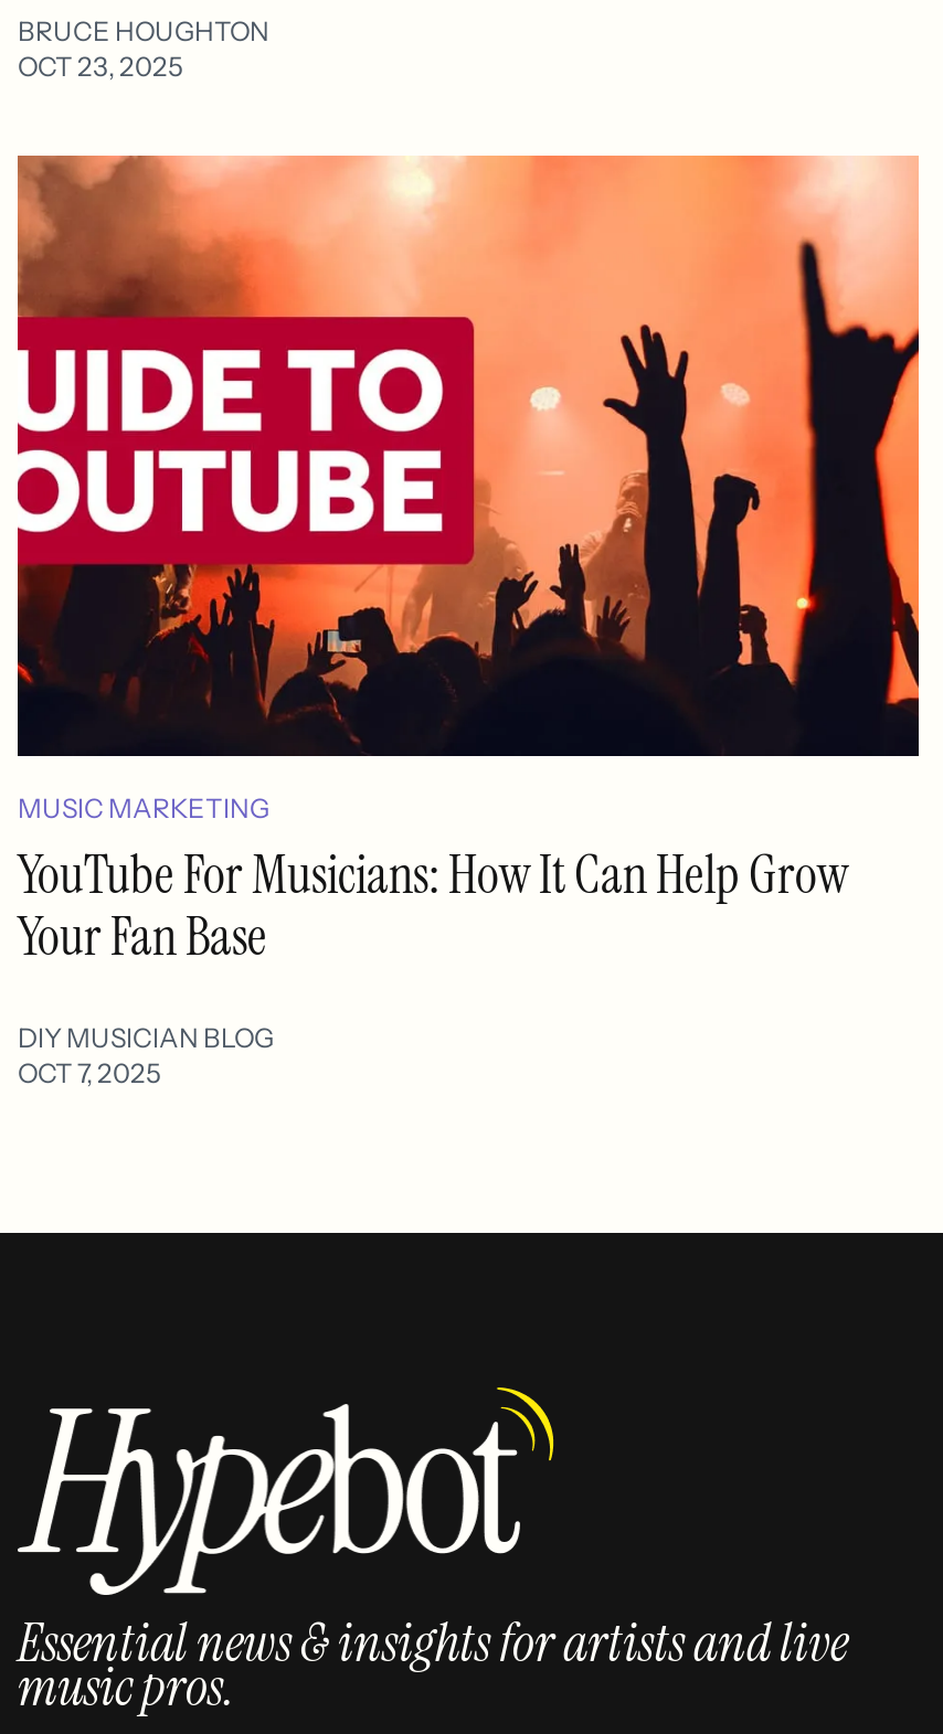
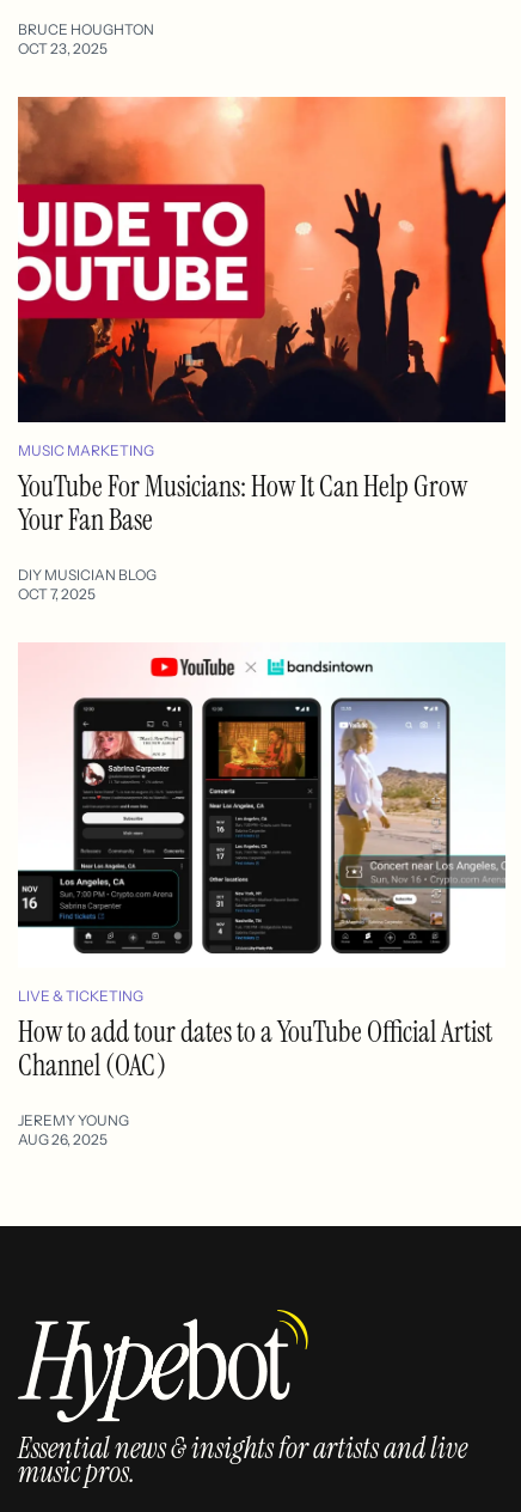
none -> [17,644,507,1148] [image] | LIVE & TICKETING | How to add tour dates to a YouTube Official Artist | Channel (OAC) | JEREMY YOUNG | AUG 26, 2025

